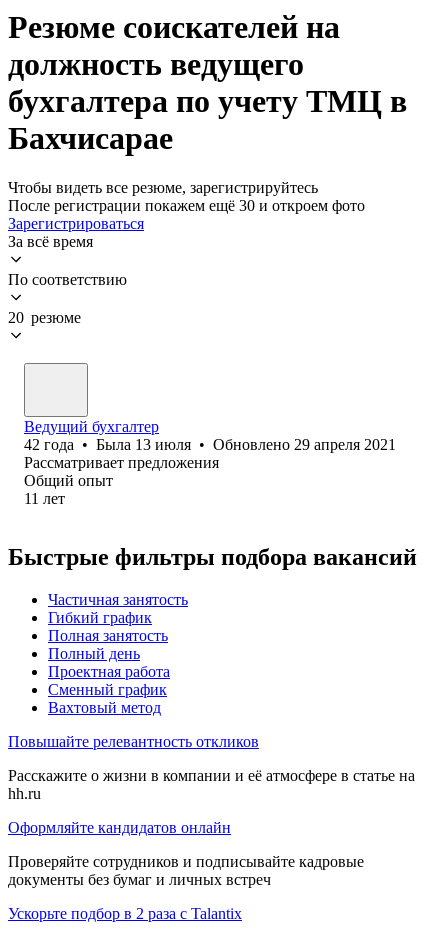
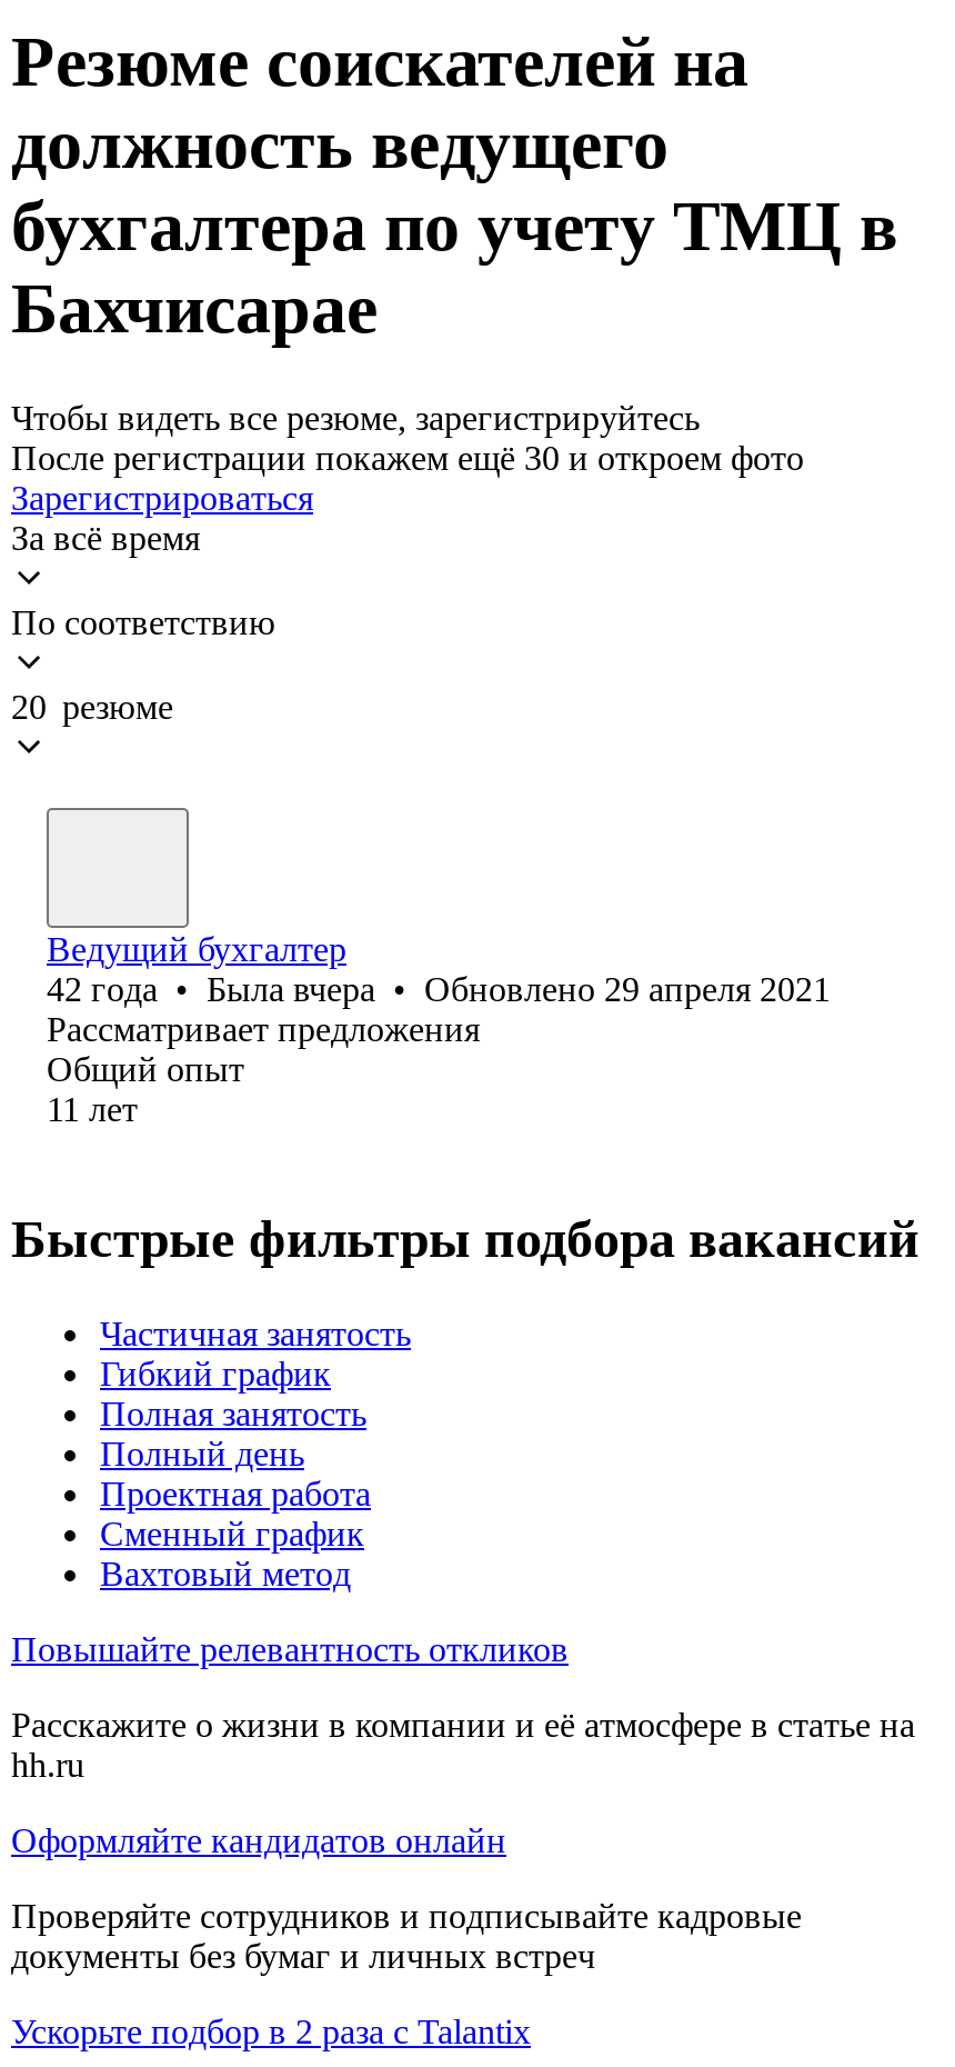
[24,436,396,453] 42 года • Была 13 июля • Обновлено 29 апреля 2021 -> [47,970,831,1008] 42 года • Была вчера • Обновлено 29 апреля 2021

